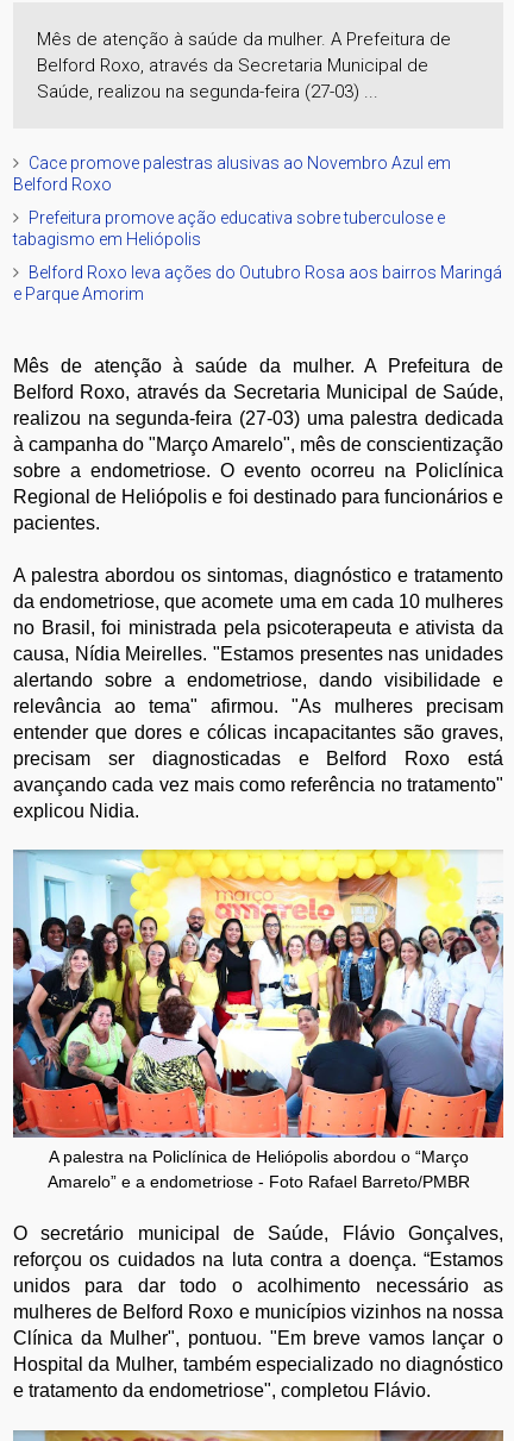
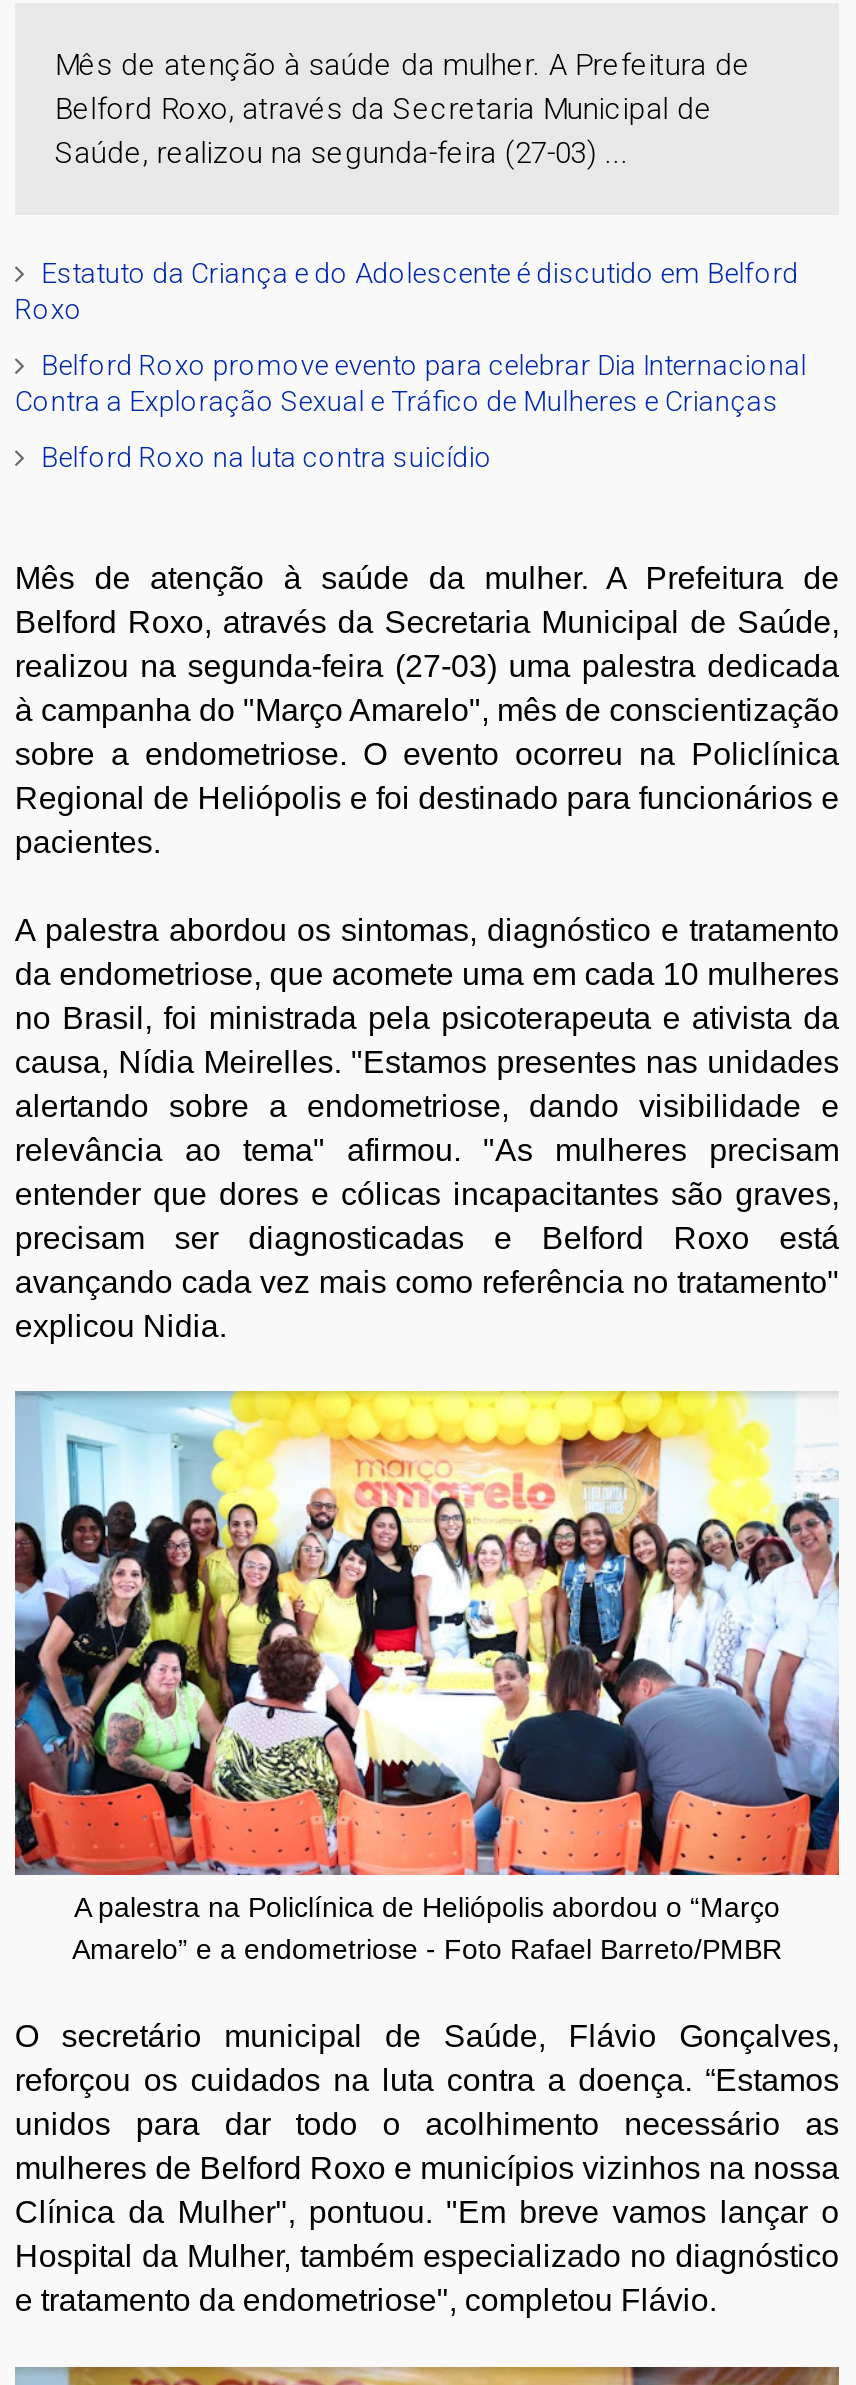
[13,153,451,194] Cace promove palestras alusivas ao Novembro Azul em | Belford Roxo -> [15,256,799,324] Estatuto da Criança e do Adolescente é discutido em Belford | Roxo
[13,208,445,248] Prefeitura promove ação educativa sobre tuberculose e | tabagismo em Heliópolis -> [15,348,807,416] Belford Roxo promove evento para celebrar Dia Internacional | Contra a Exploração Sexual e Tráfico de Mulheres e Crianças
[13,263,502,303] Belford Roxo leva ações do Outubro Rosa aos bairros Maringá | e Parque Amorim -> [41,440,493,472] Belford Roxo na luta contra suicídio

